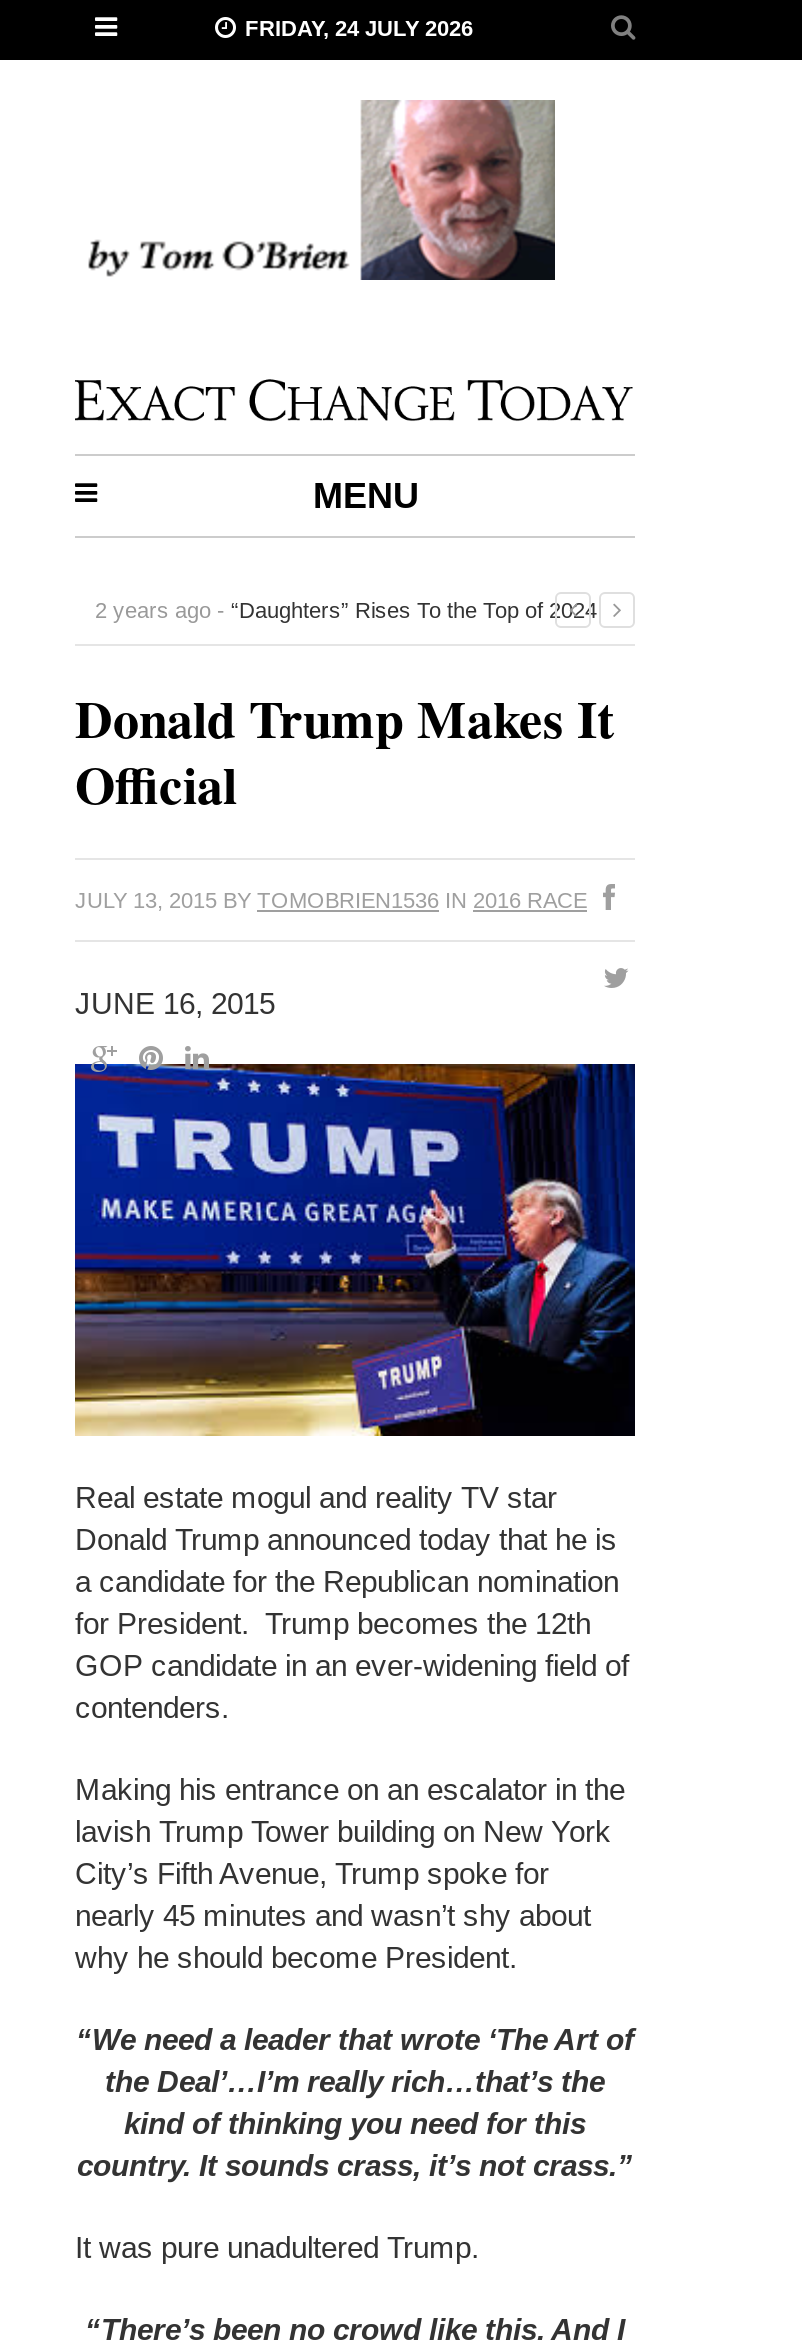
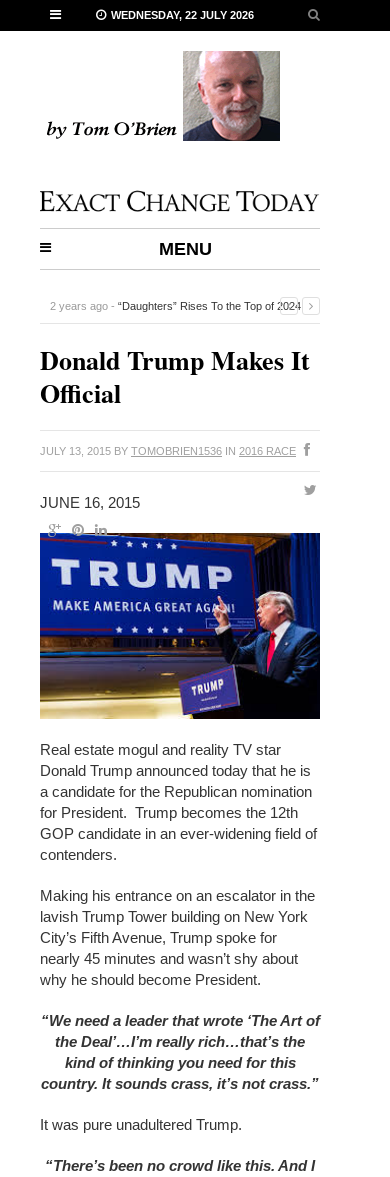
[245,16,473,40] FRIDAY, 24 JULY 2026 -> [110,9,253,21] WEDNESDAY, 22 JULY 2026

